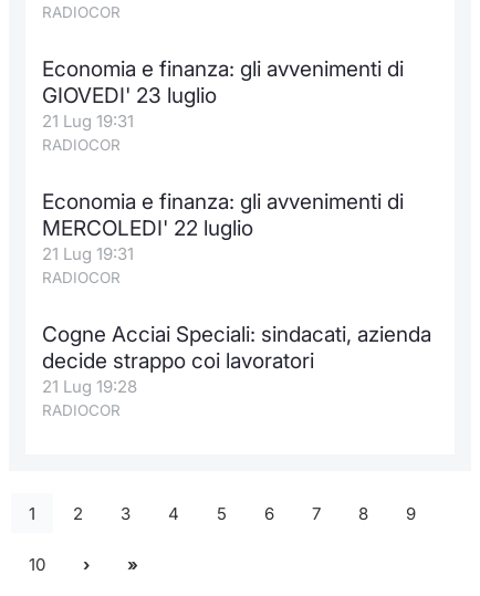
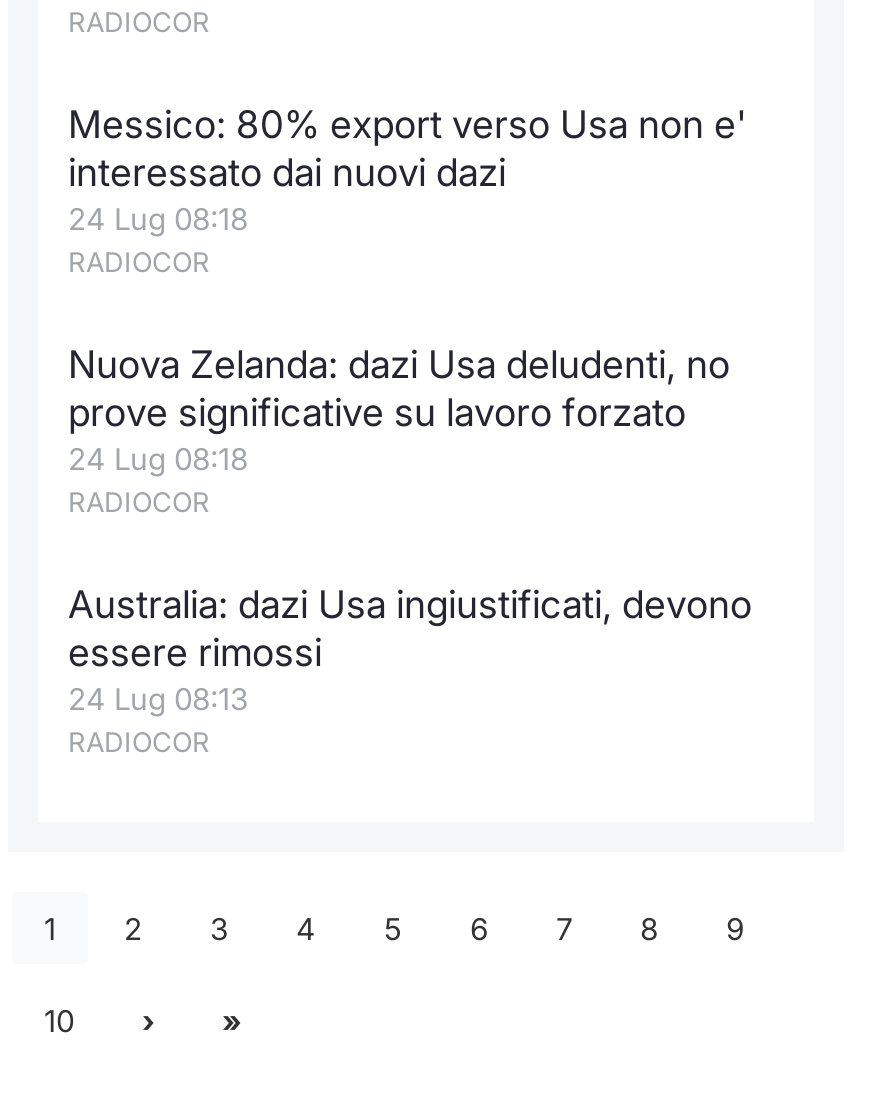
[42,56,404,132] Economia e finanza: gli avvenimenti di | GIOVEDI' 23 luglio | 21 Lug 19:31 -> [68,102,746,238] Messico: 80% export verso Usa non e' | interessato dai nuovi dazi | 24 Lug 08:18
[42,189,404,264] Economia e finanza: gli avvenimenti di | MERCOLEDI' 22 luglio | 21 Lug 19:31 -> [68,342,730,478] Nuova Zelanda: dazi Usa deludenti, no | prove significative su lavoro forzato | 24 Lug 08:18
[42,322,431,397] Cogne Acciai Speciali: sindacati, azienda | decide strappo coi lavoratori | 21 Lug 19:28 -> [68,582,752,718] Australia: dazi Usa ingiustificati, devono | essere rimossi | 24 Lug 08:13

